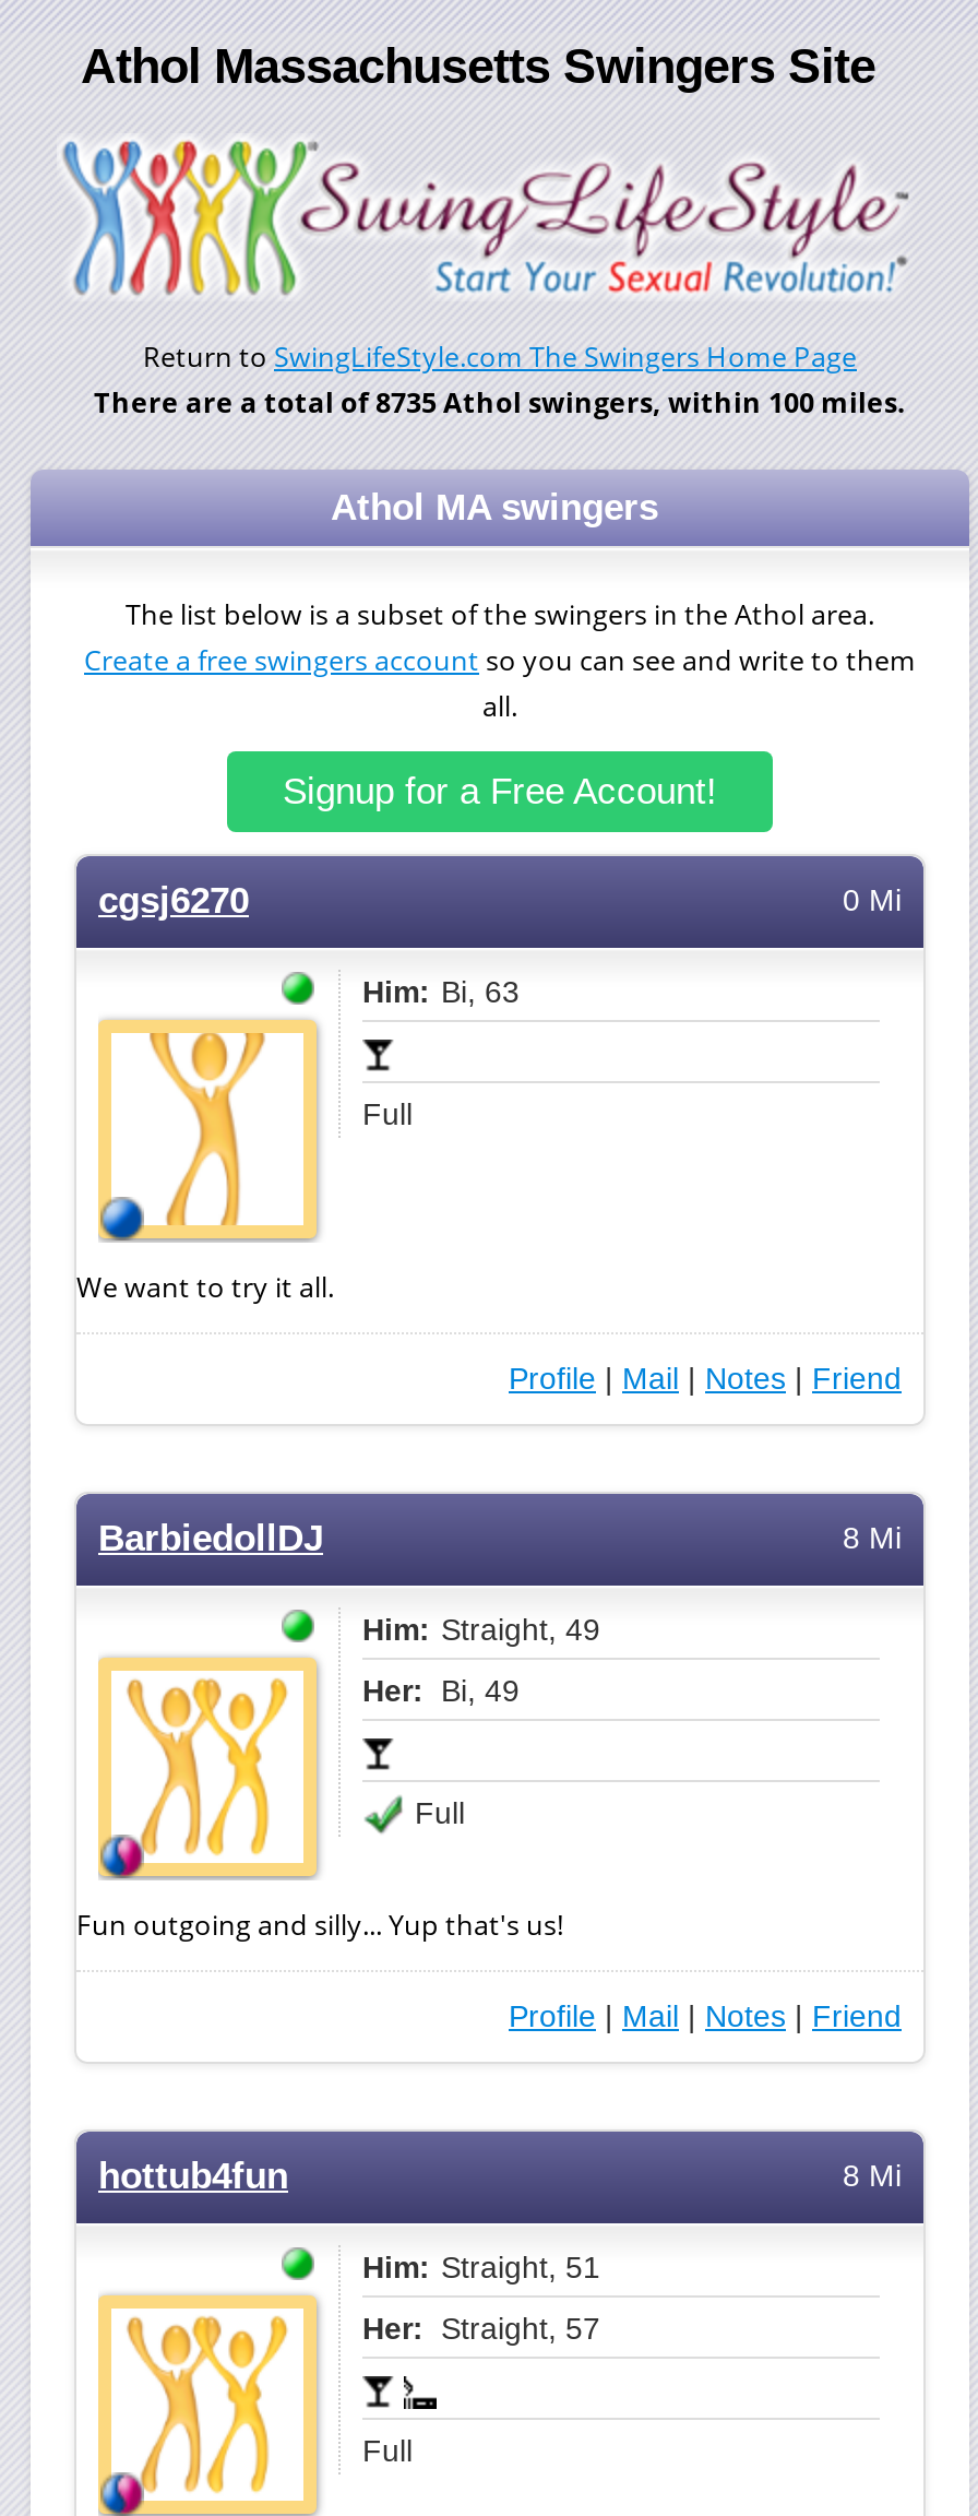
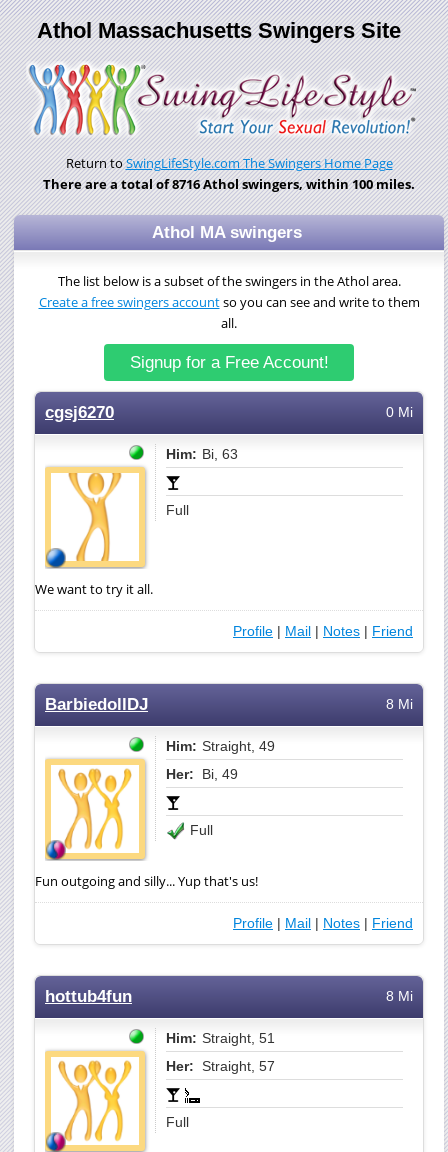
[94,384,906,422] There are a total of 8735 Athol swingers, within 100 miles. -> [43,176,415,193] There are a total of 8716 Athol swingers, within 100 miles.

